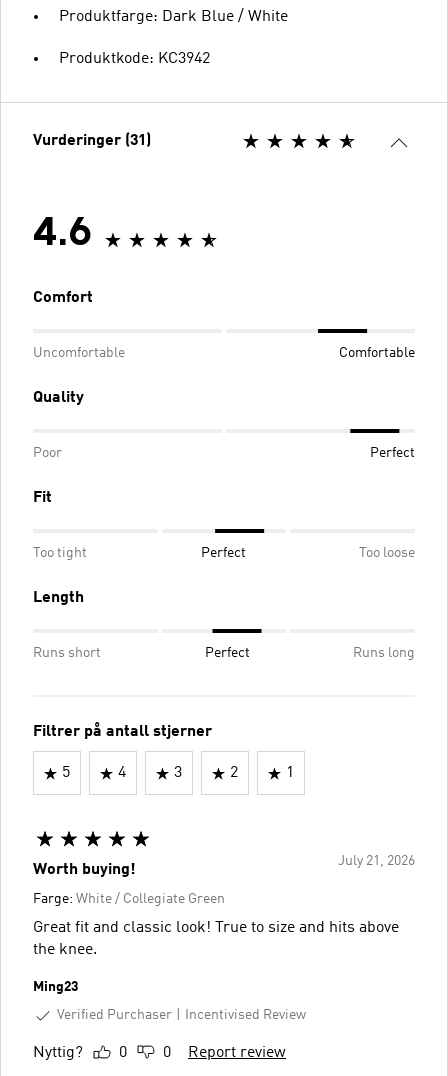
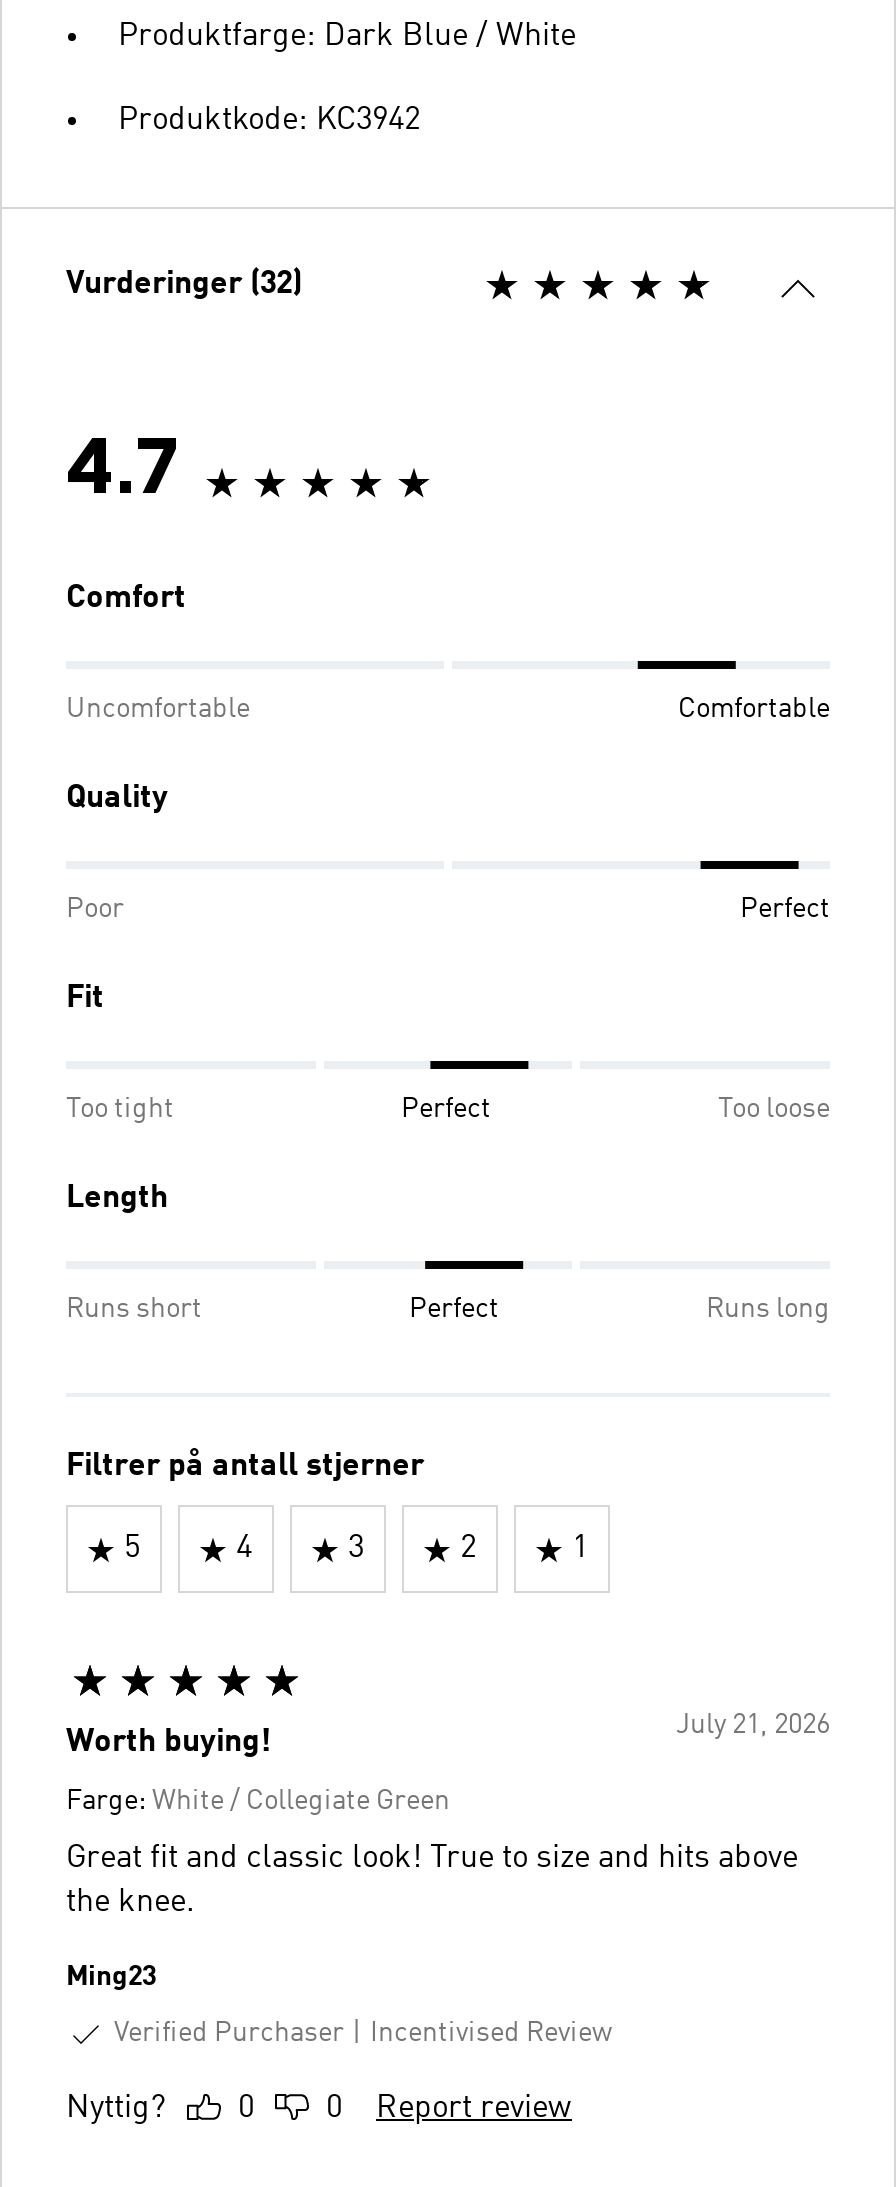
[33,133,151,149] Vurderinger (31) -> [66,269,302,301] Vurderinger (32)
[33,215,93,255] 4.6 -> [66,433,182,513] 4.7

